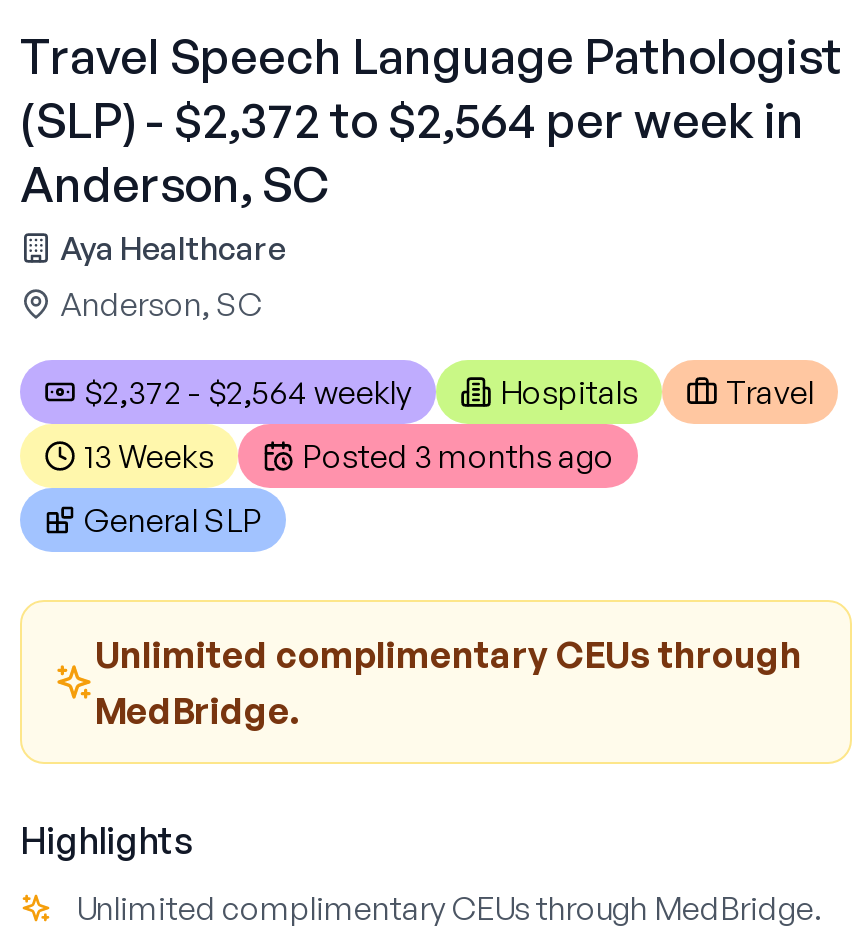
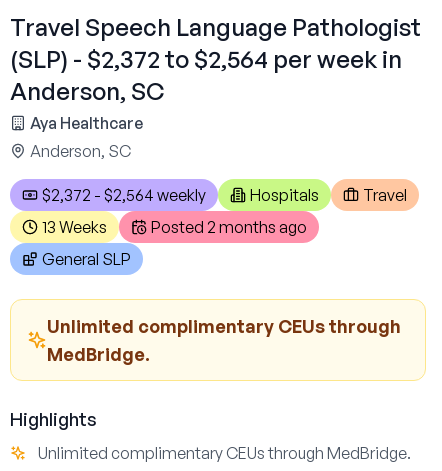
[302,436,614,476] Posted 3 months ago -> [151,217,307,237] Posted 2 months ago

